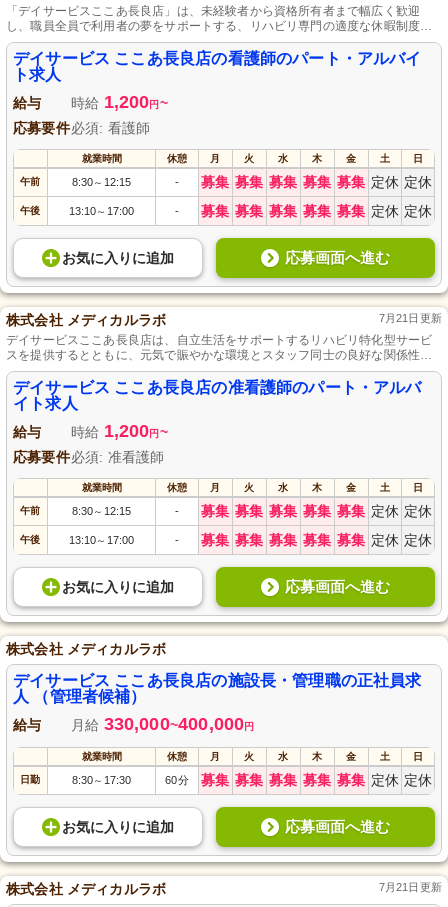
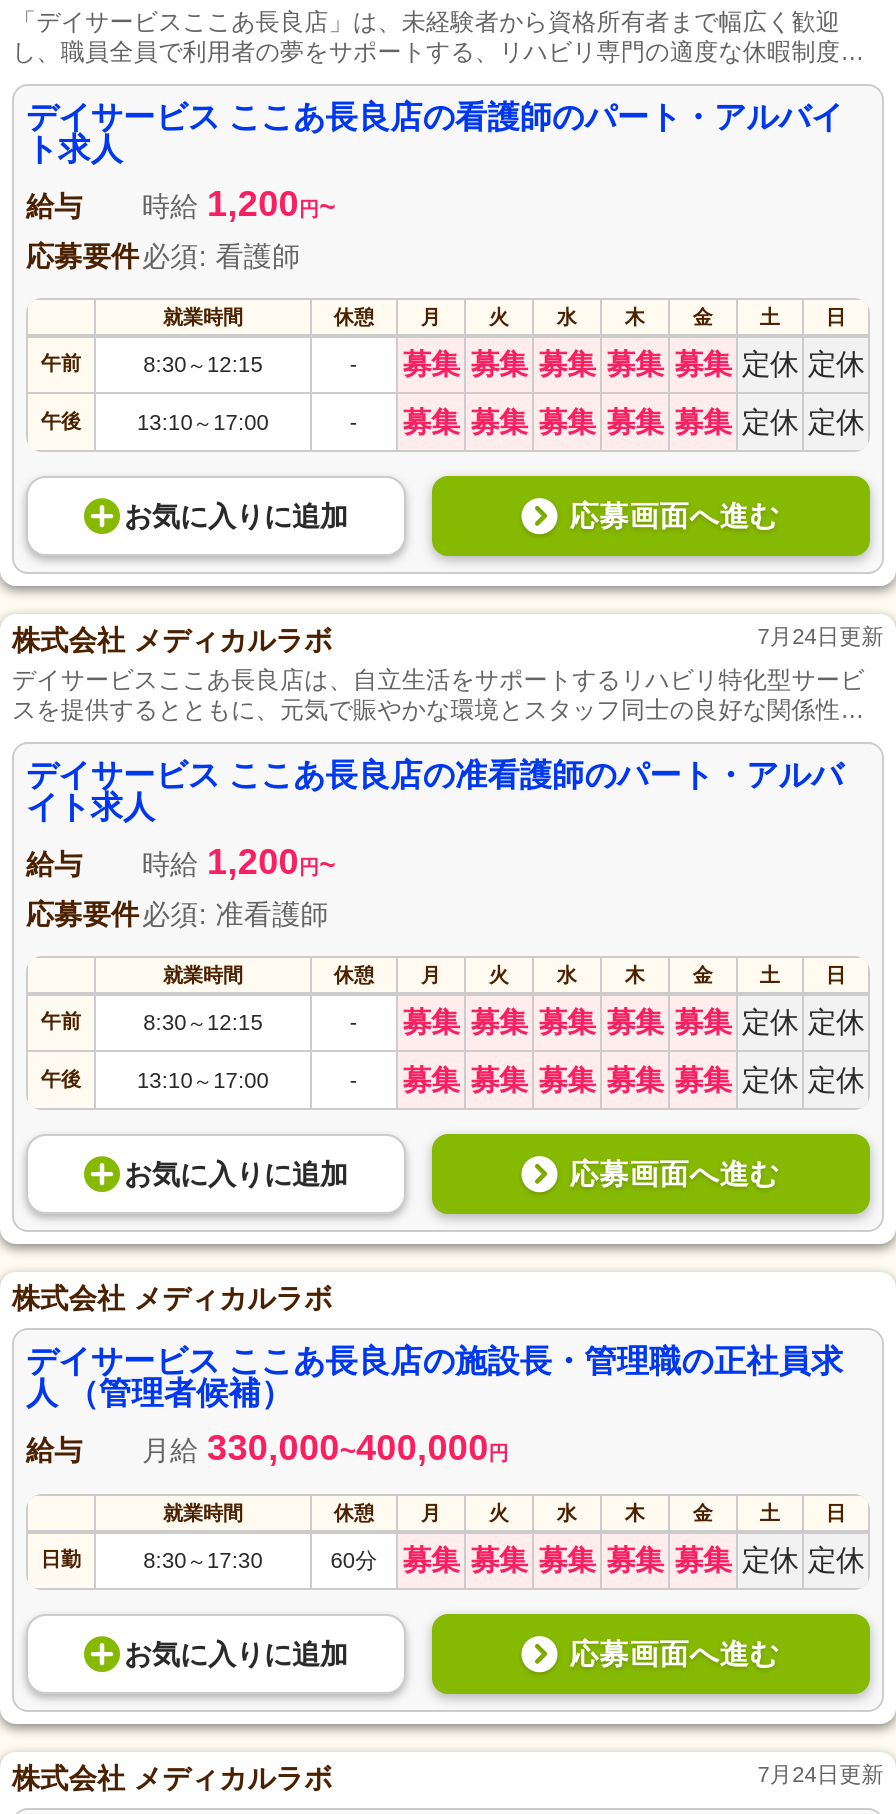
[379,312,442,324] 7月21日更新 -> [757,624,884,648] 7月24日更新
[379,881,442,893] 7月21日更新 -> [757,1762,884,1786] 7月24日更新

